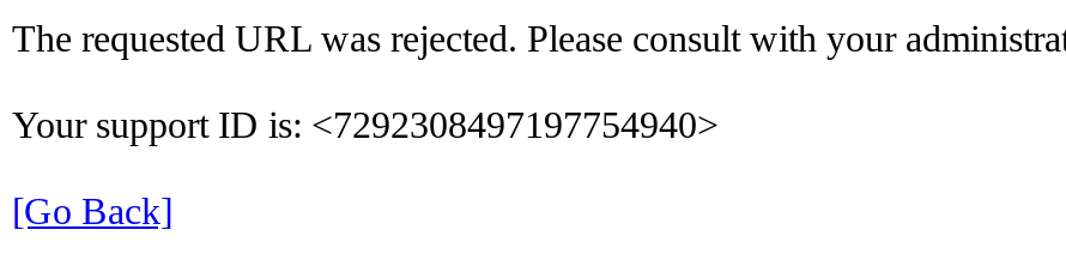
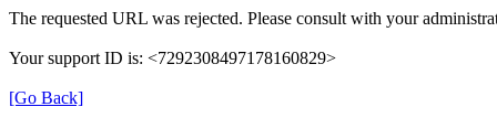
[12,104,719,145] Your support ID is: <7292308497197754940> -> [9,49,336,67] Your support ID is: <7292308497178160829>

